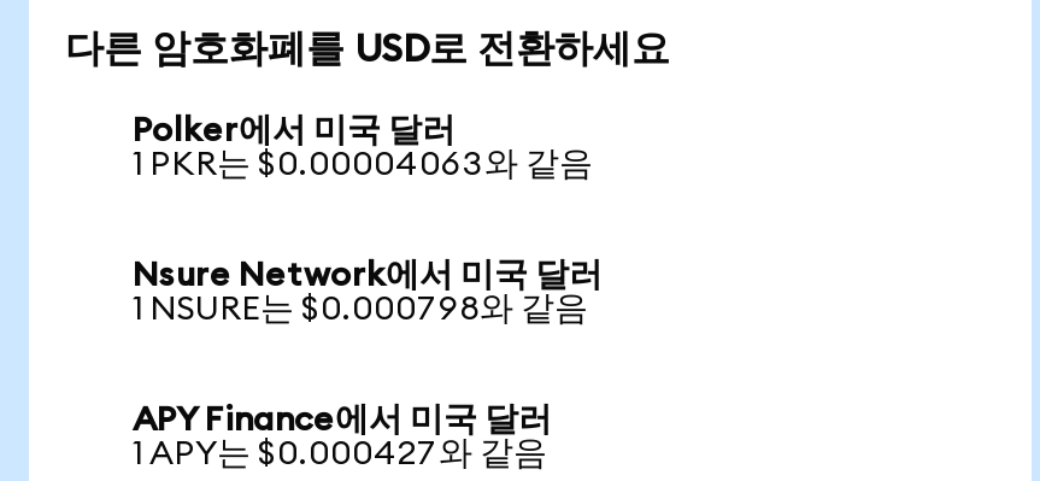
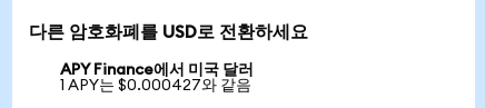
[133,115,603,327] Polker에서 미국 달러 | 1 PKR는 $0.00004063와 같음 | Nsure Network에서 미국 달러 | 1 NSURE는 $0.000798와 같음 -> none

